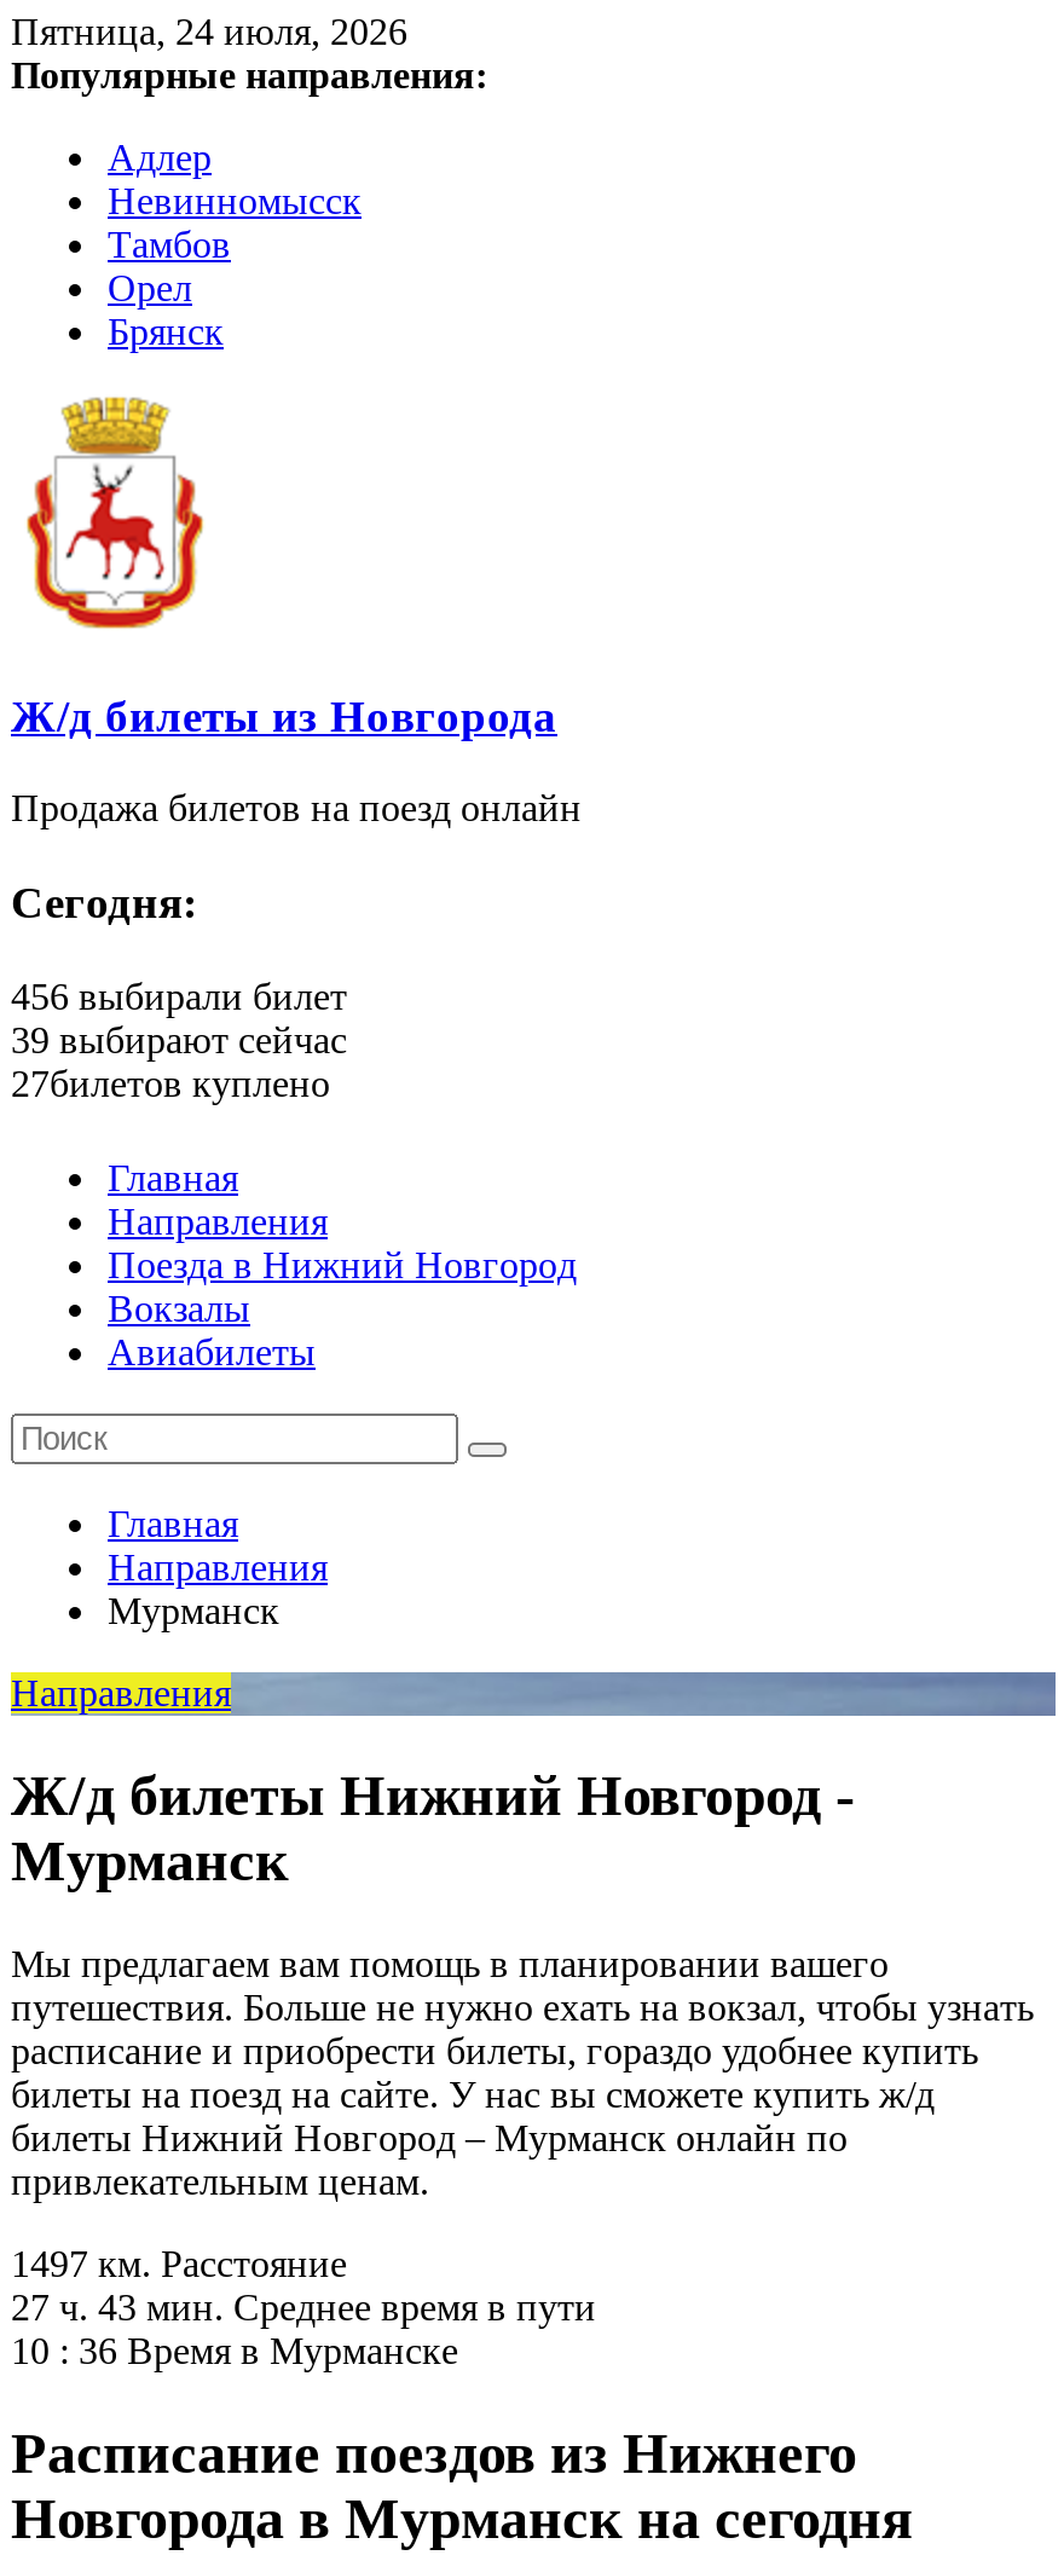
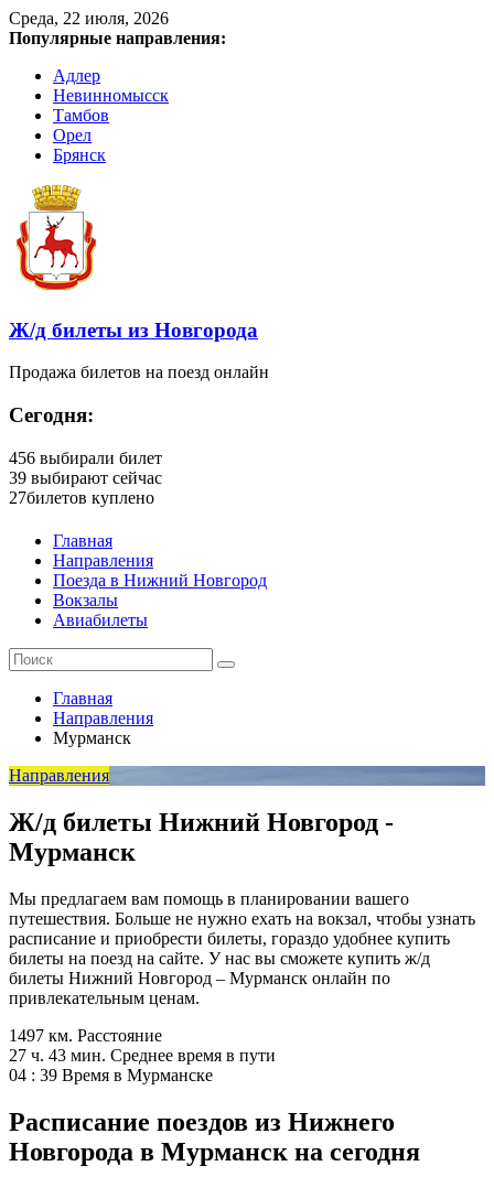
[11,11,407,52] Пятница, 24 июля, 2026 -> [9,9,169,28] Среда, 22 июля, 2026
[11,2330,458,2371] 10 : 36 Время в Мурманске -> [9,1066,213,1084] 04 : 39 Время в Мурманске

